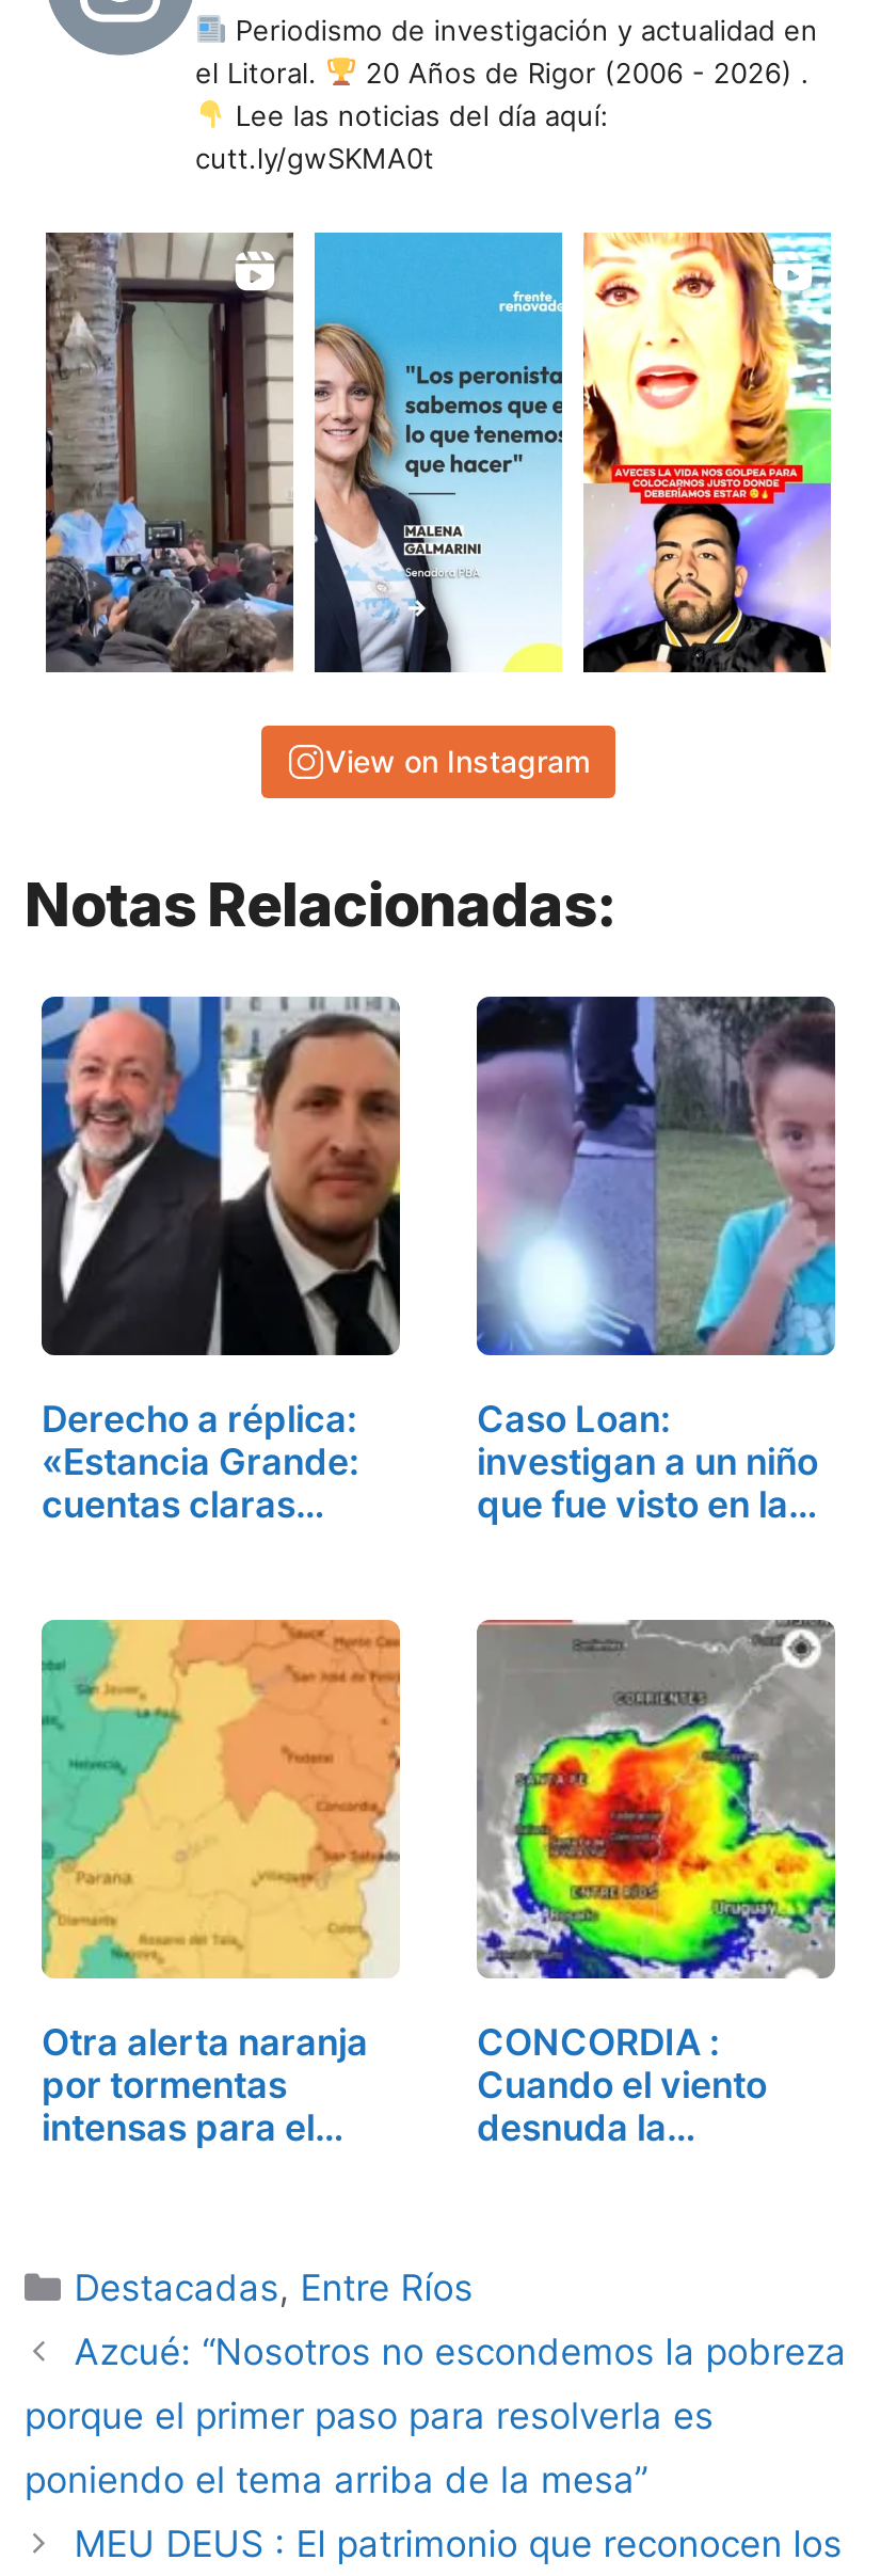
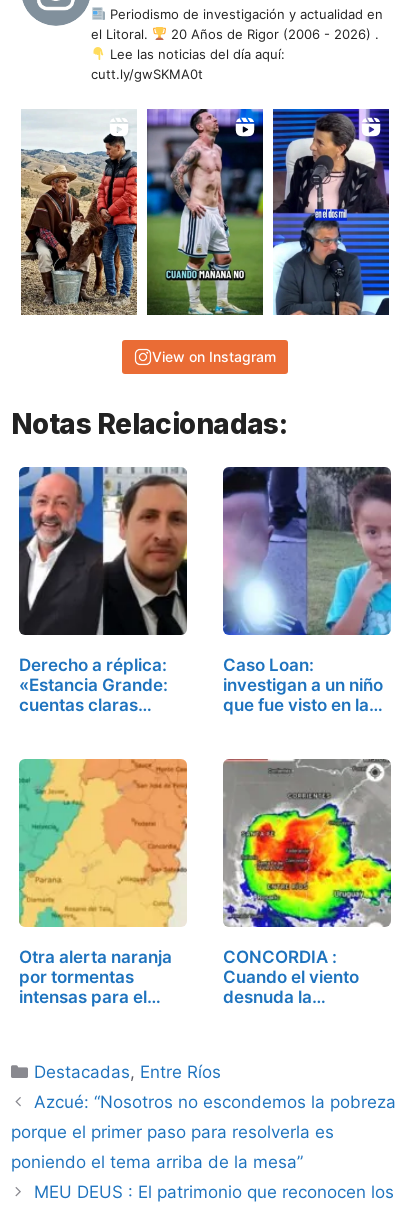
[44,230,295,674] [image] -> [20,109,138,316] [image]
[313,230,564,674] [image] -> [146,108,264,316] [image]
[581,230,833,674] [image] -> [272,108,390,316] [image]

